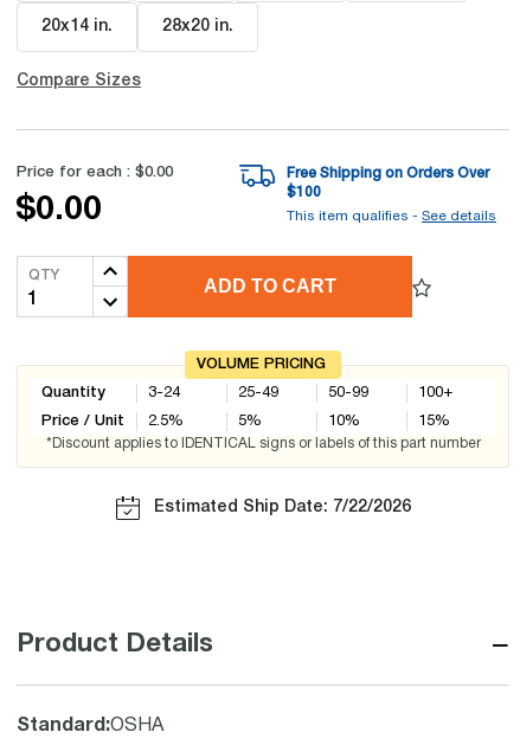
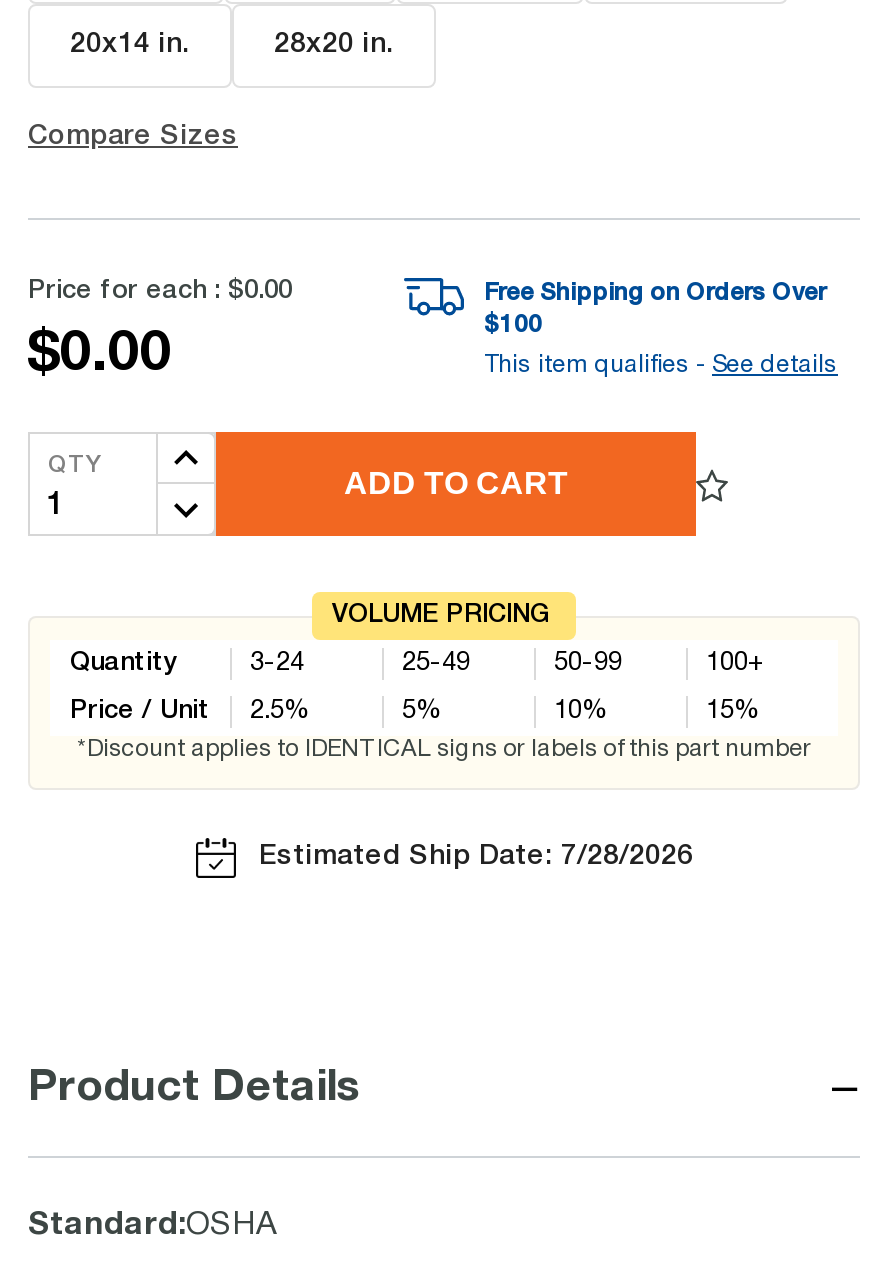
[153,500,410,515] Estimated Ship Date: 7/22/2026 -> [259,844,693,870] Estimated Ship Date: 7/28/2026

